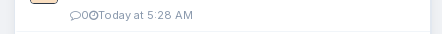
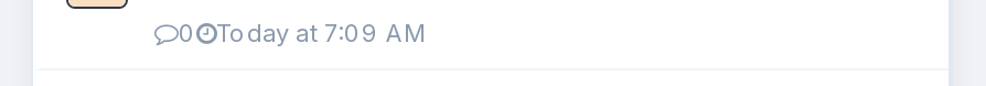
[81,8,193,22] 0 Today at 5:28 AM -> [179,18,426,49] 0 Today at 7:09 AM

